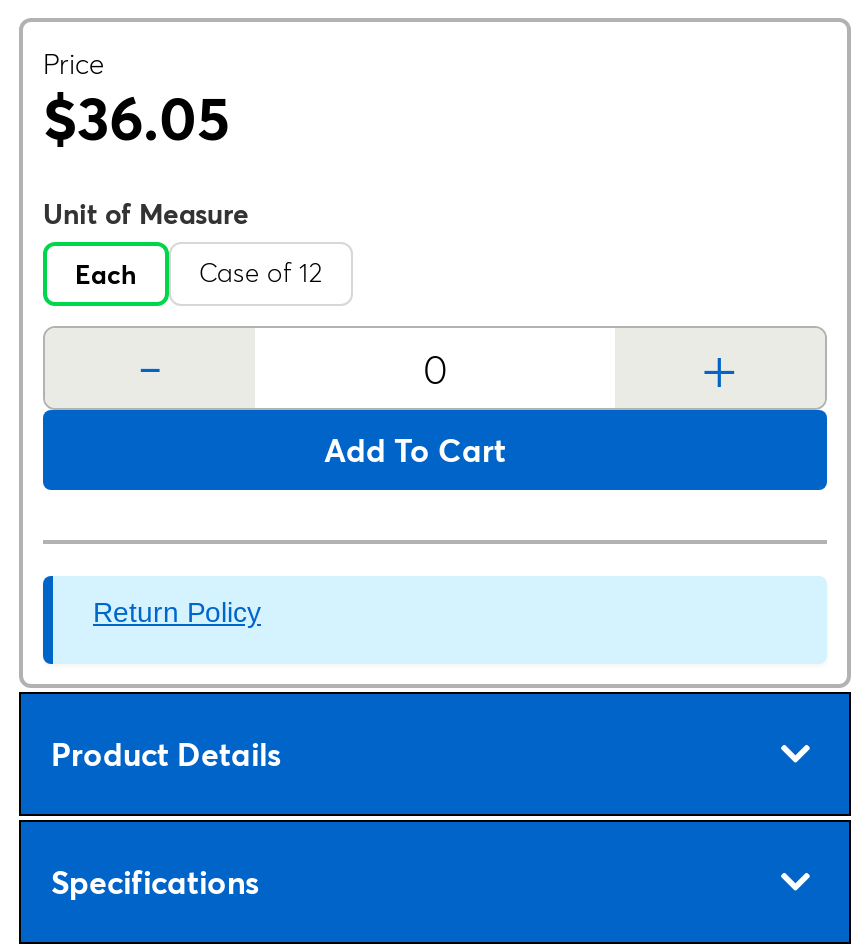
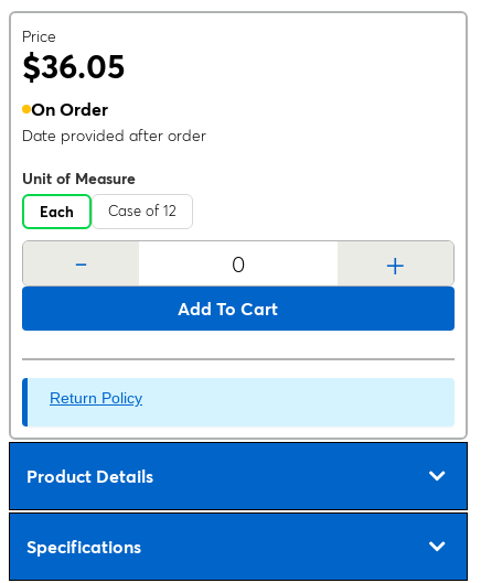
none -> [22,98,206,145] On Order | Date provided after order

